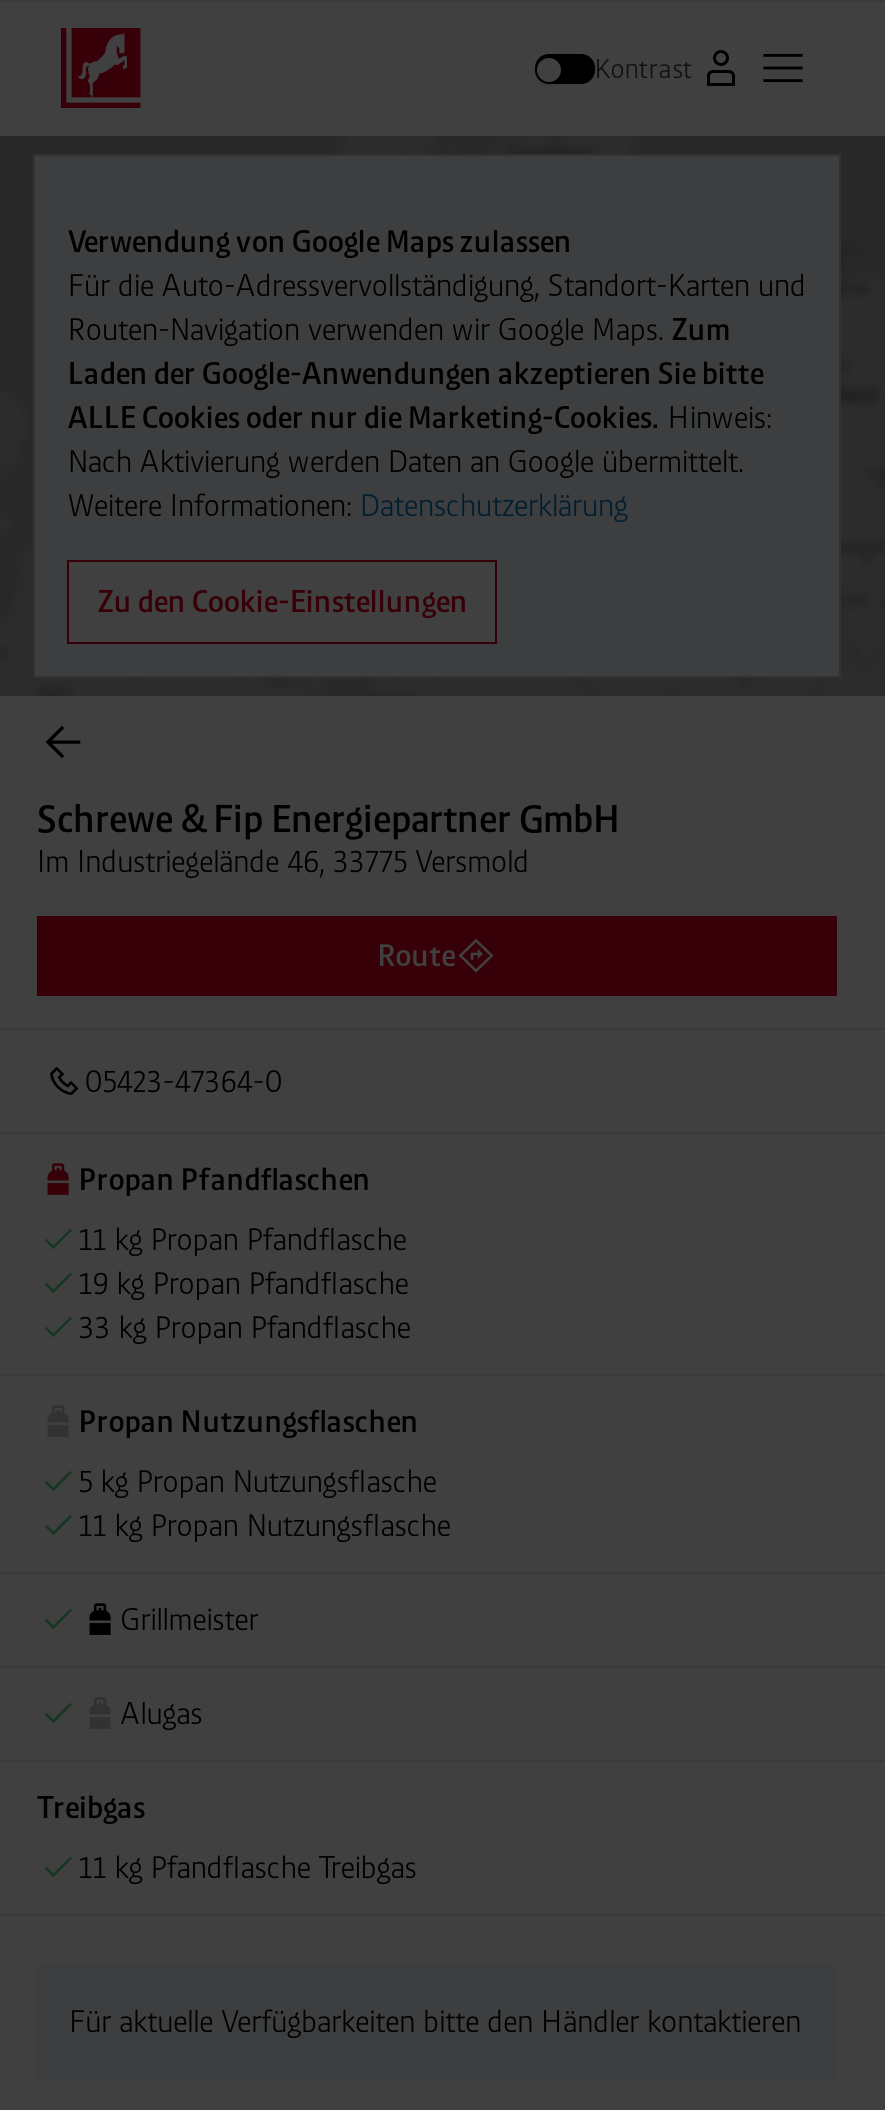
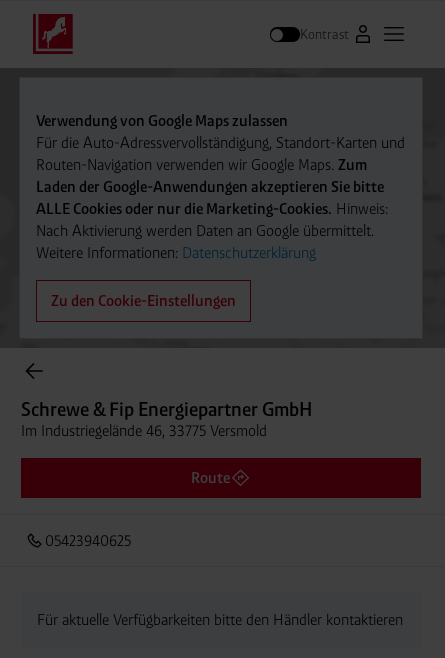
[37,1064,451,1884] 05423-47364-0 | Propan Pfandflaschen | 11 kg Propan Pfandflasche | 19 kg Propan Pfandflasche | 33 kg Propan Pfandflasche | Propan Nutzungsflaschen | 5 kg Propan Nutzungsflasche | 11 kg Propan Nutzungsflasche | Grillmeister | Alugas | Treibgas | 11 kg Pfandflasche Treibgas -> [45,532,131,549] 05423940625

